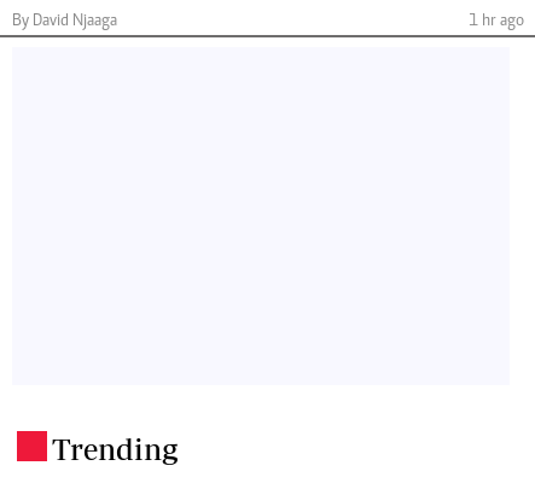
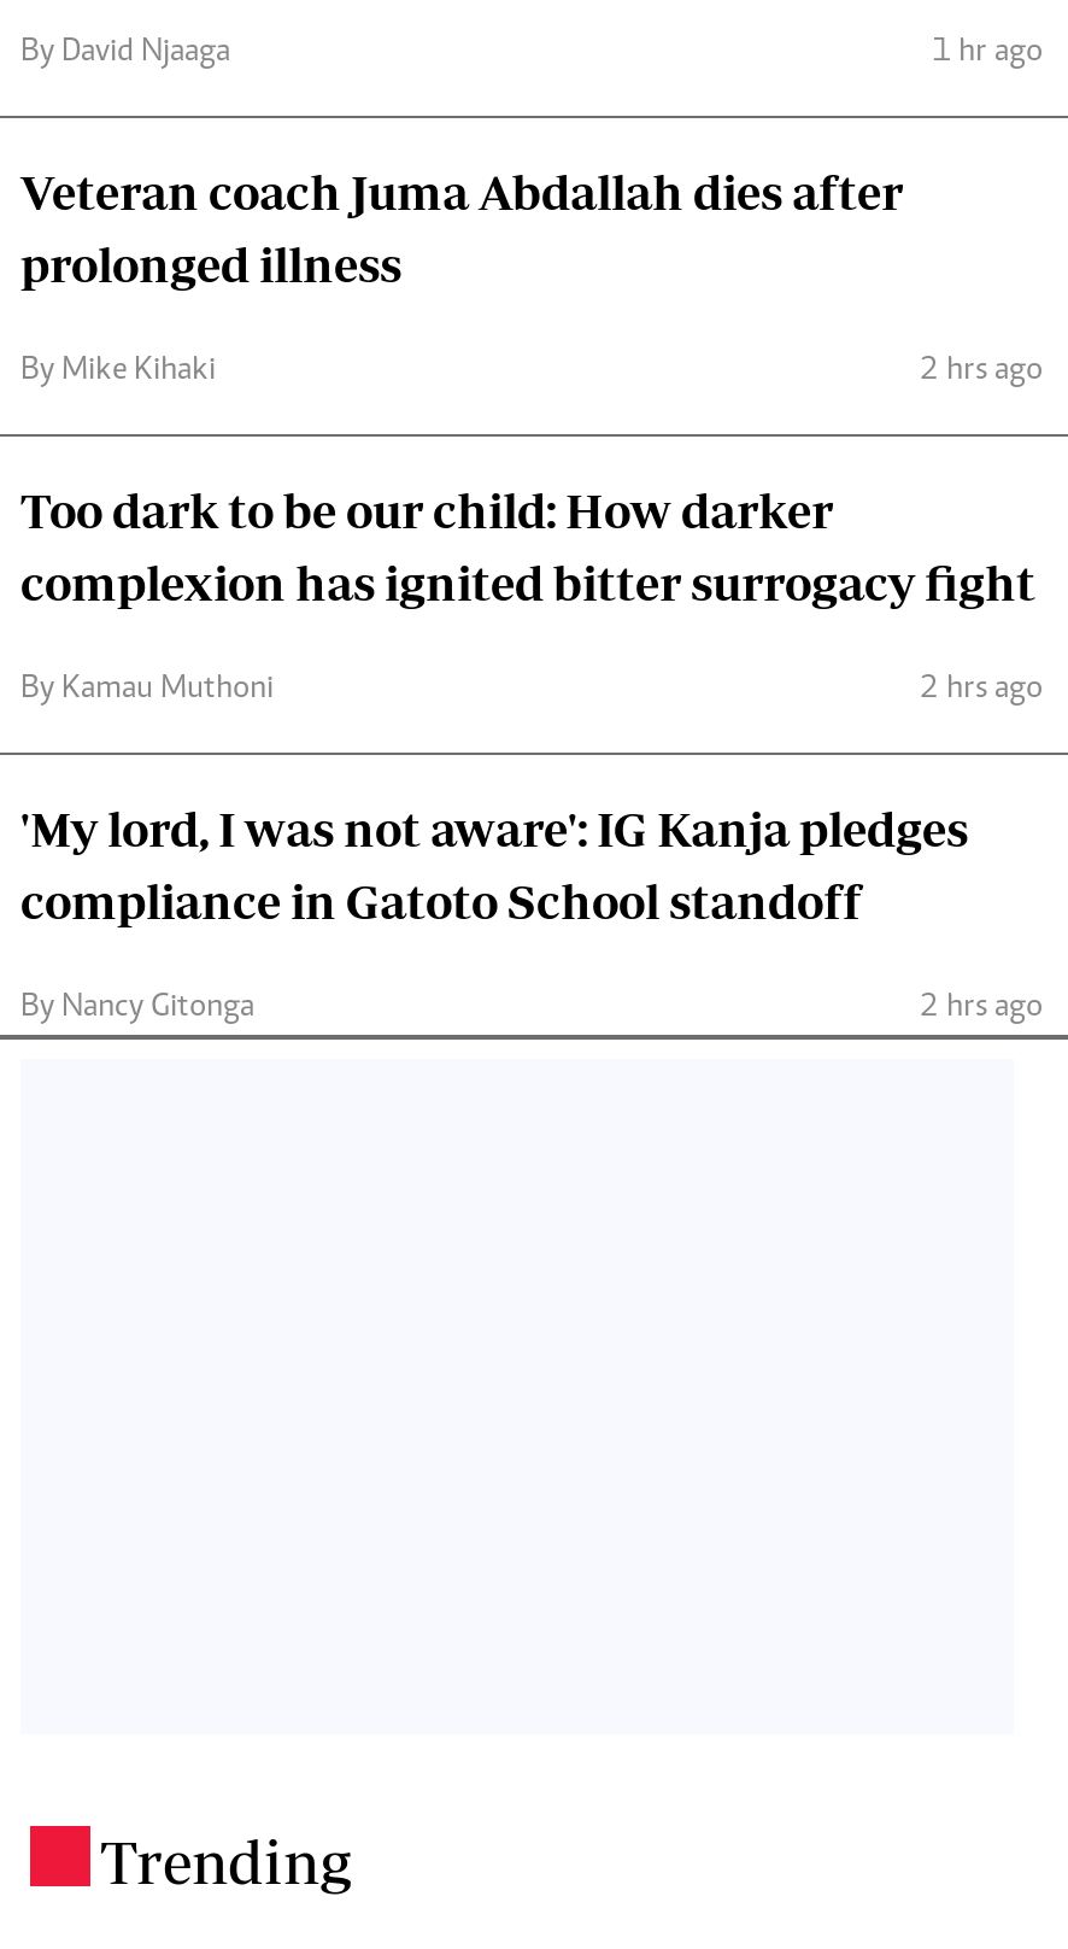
none -> [20,164,1043,1025] Veteran coach Juma Abdallah dies after | prolonged illness | By Mike Kihaki | 2 hrs ago | Too dark to be our child: How darker | complexion has ignited bitter surrogacy fight | By Kamau Muthoni | 2 hrs ago | 'My lord, I was not aware': IG Kanja pledges | compliance in Gatoto School standoff | By Nancy Gitonga | 2 hrs ago

